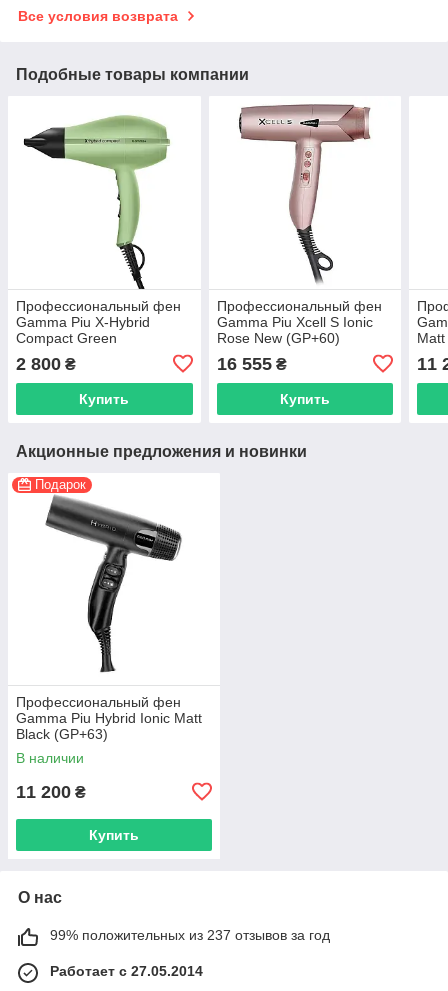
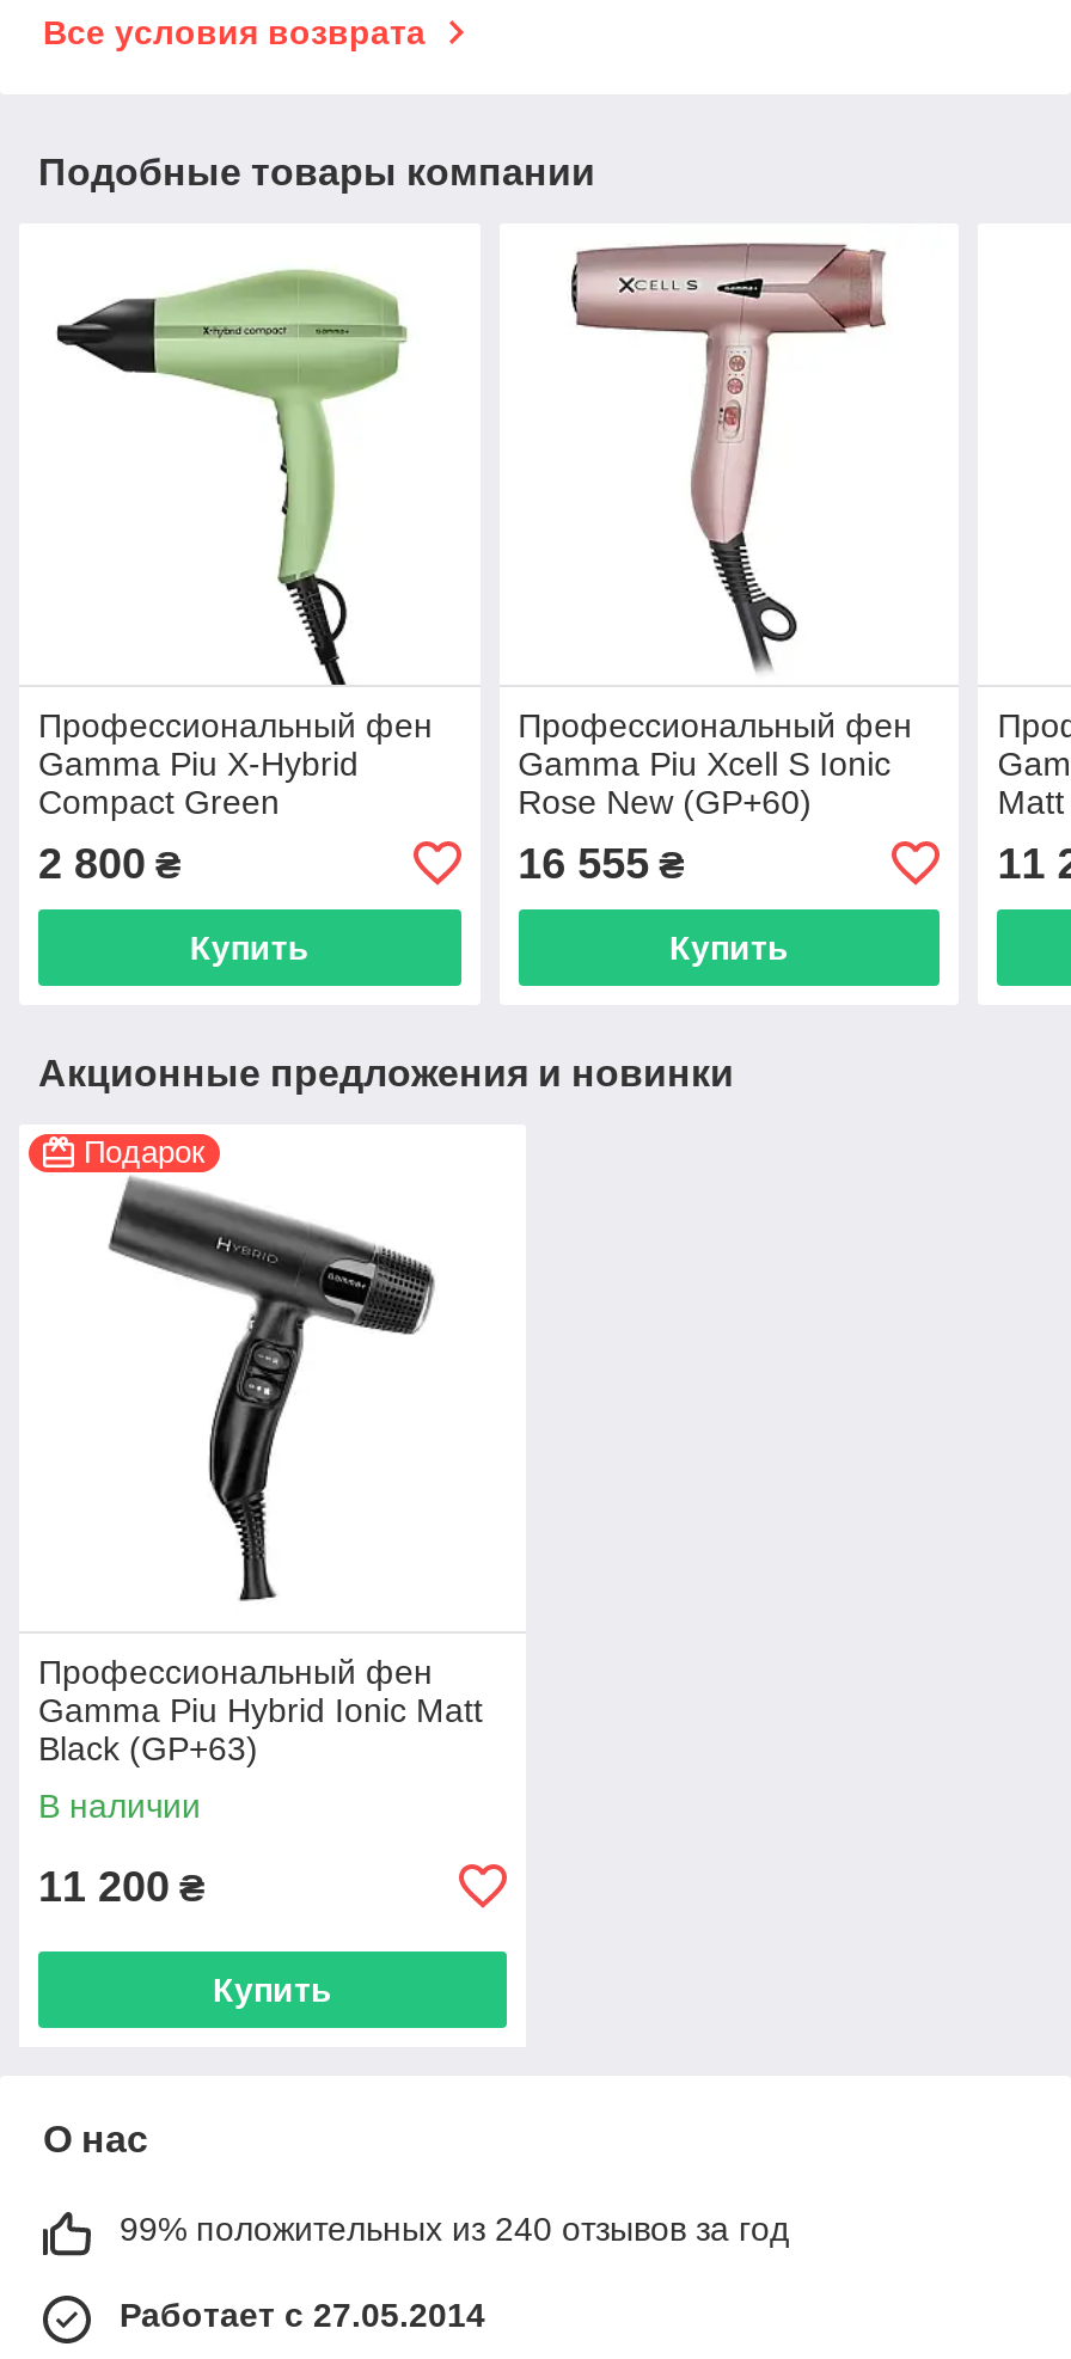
[50,927,330,943] 99% положительных из 237 отзывов за год -> [120,2209,789,2247] 99% положительных из 240 отзывов за год

